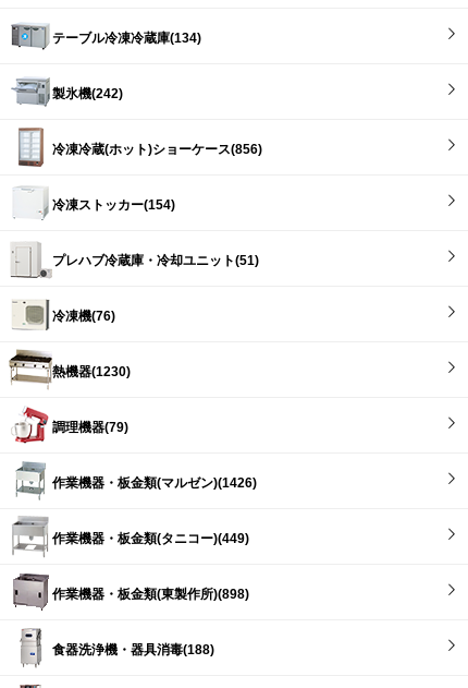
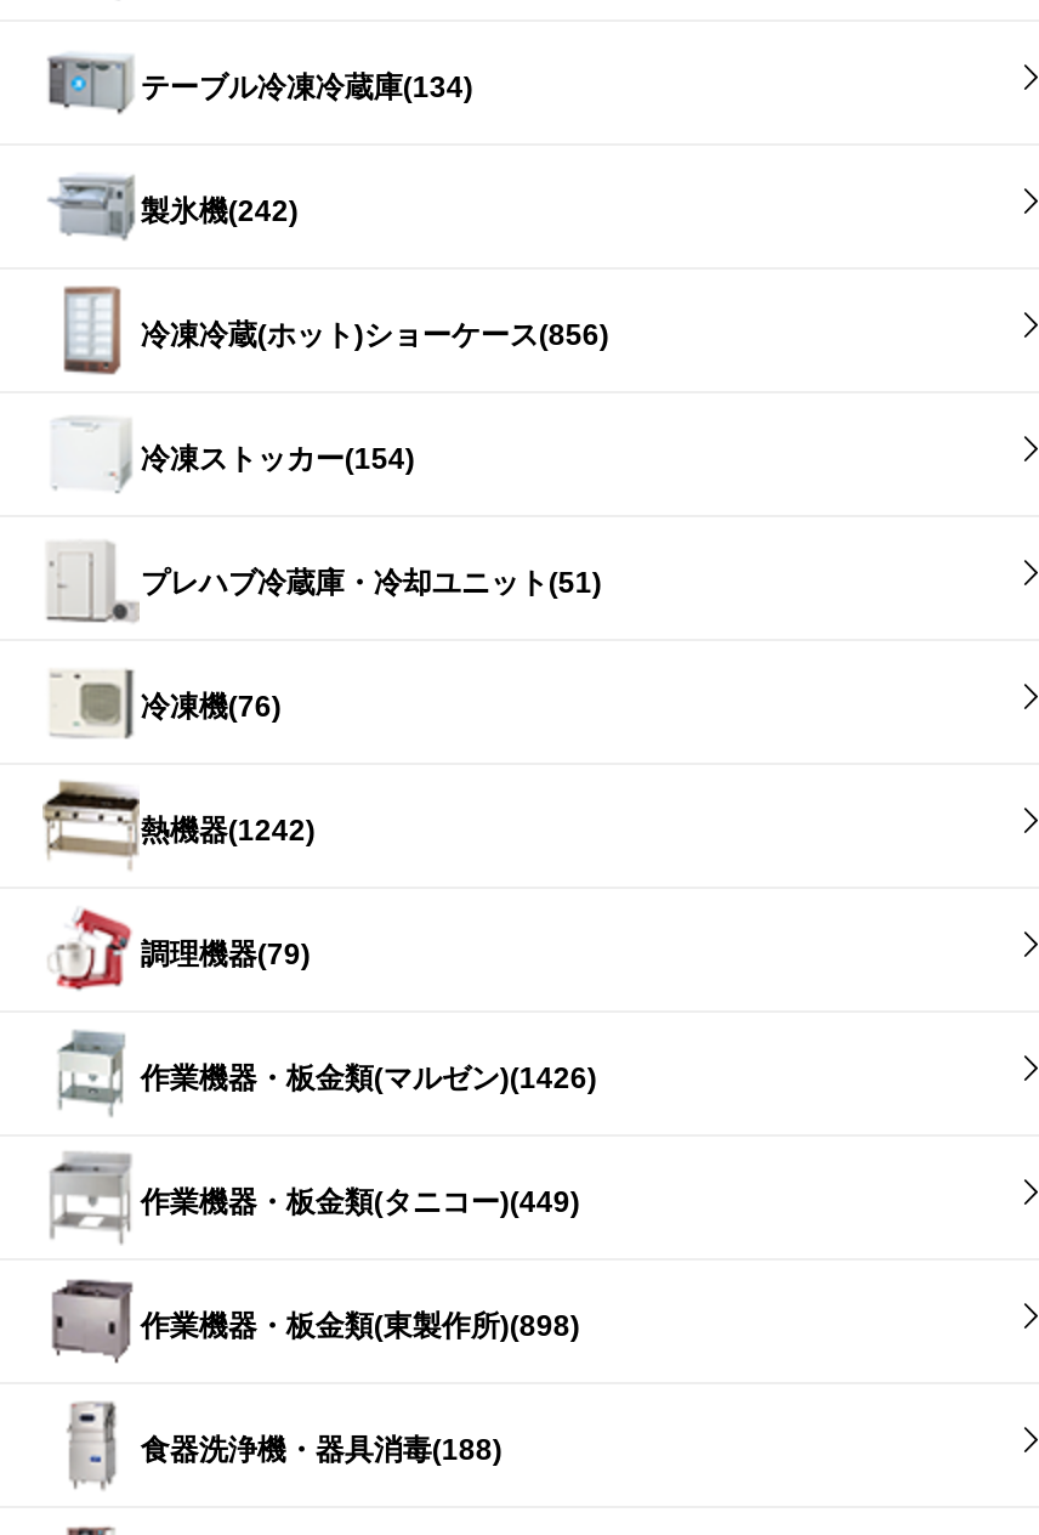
[53,364,131,379] 熱機器(1230) -> [141,813,315,847] 熱機器(1242)

